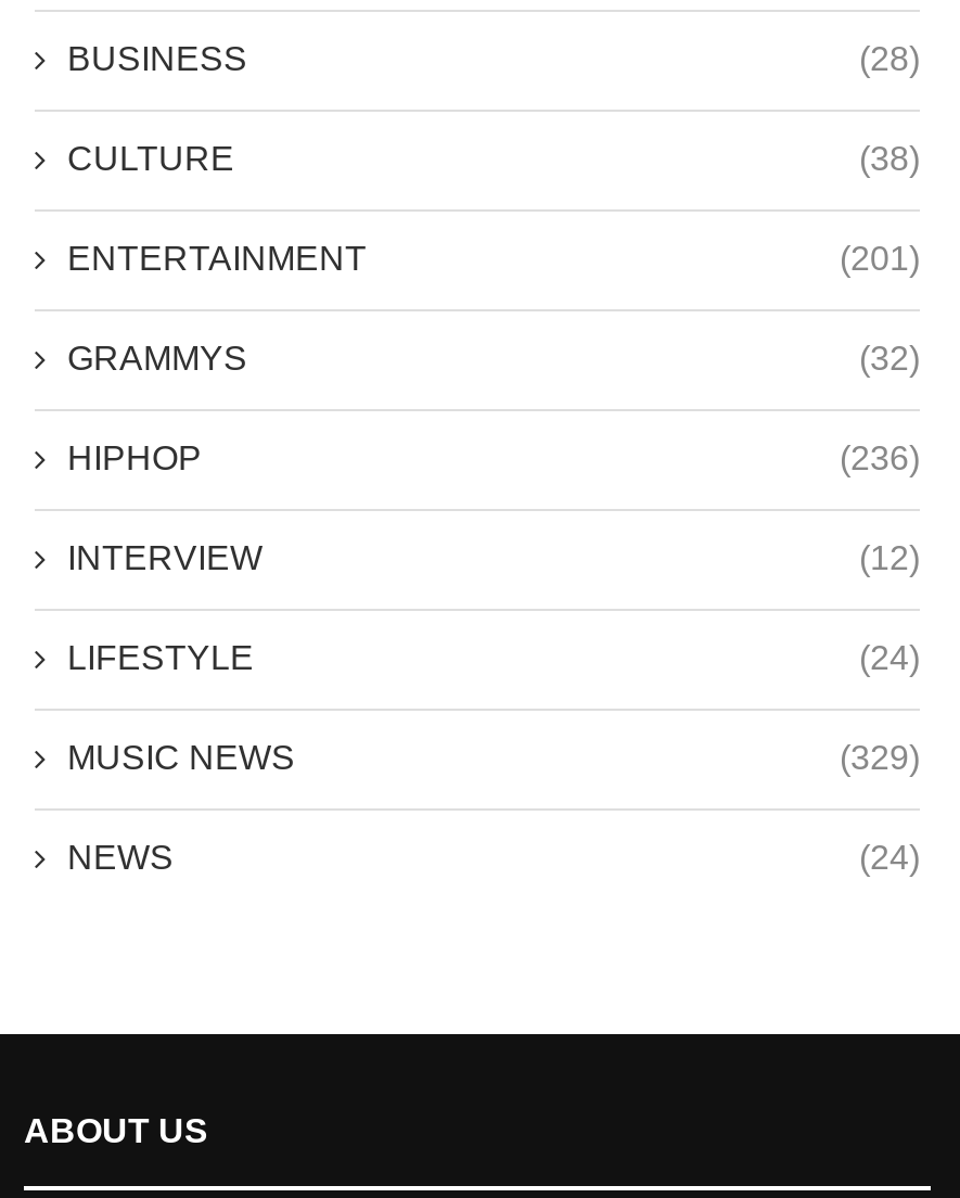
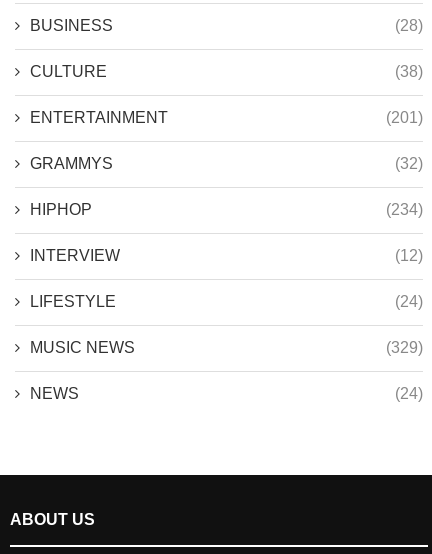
[840,439,920,476] (236) -> [386,201,423,218] (234)

